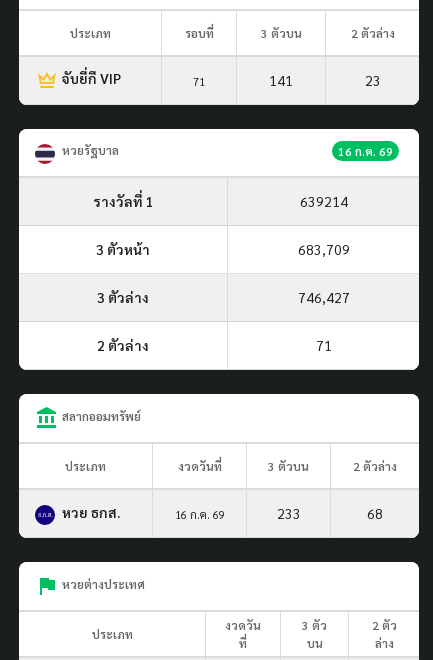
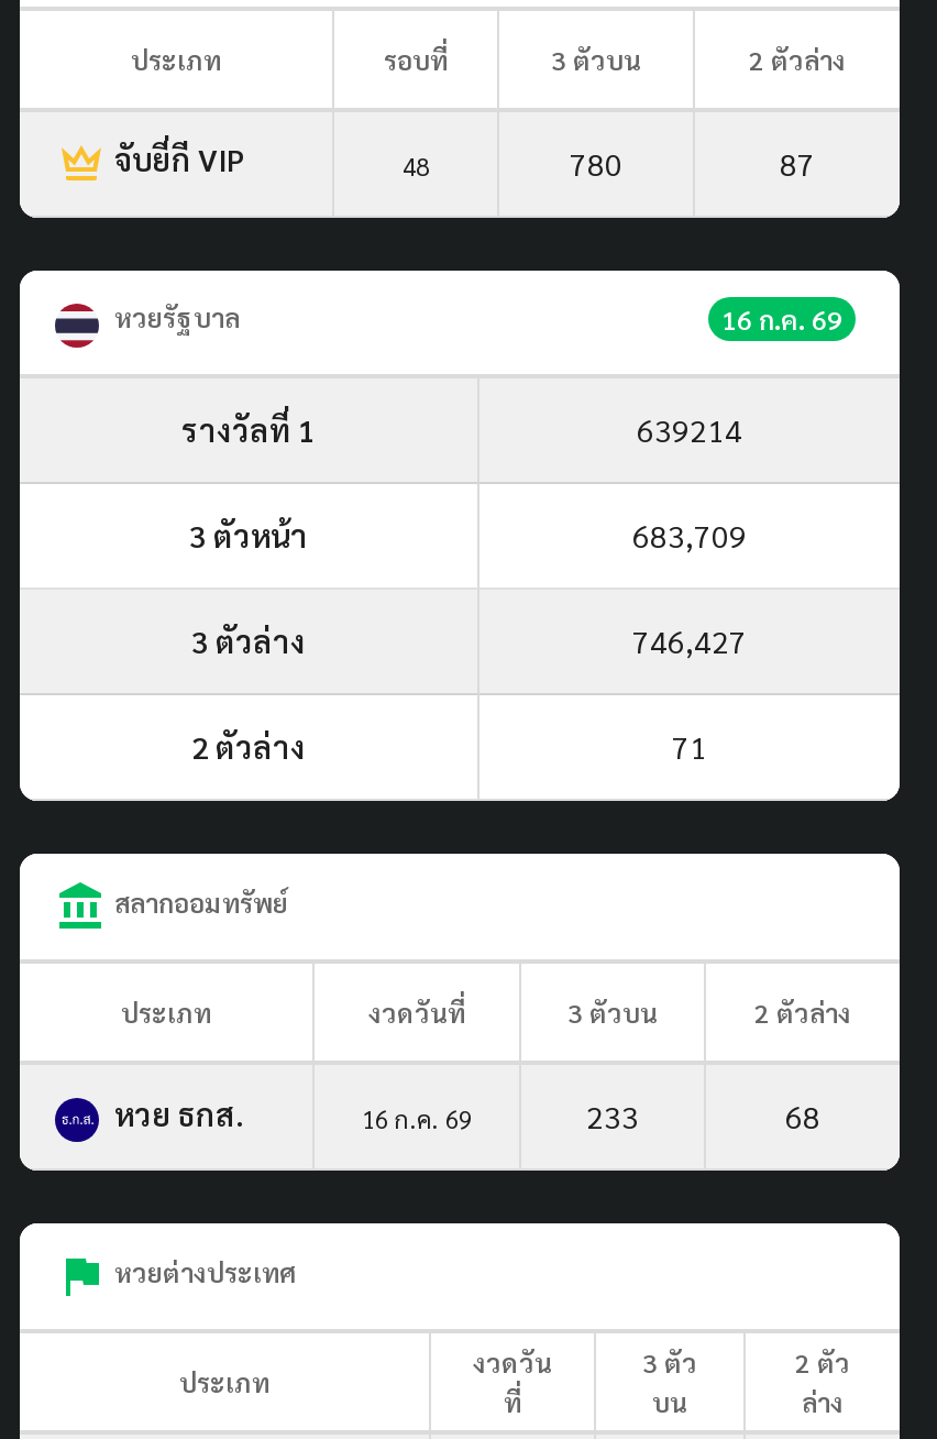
[193,74,205,89] 71 -> [403,149,429,182] 48
[269,71,293,89] 141 -> [570,143,622,182] 780
[364,71,380,89] 23 -> [780,143,815,182] 87

